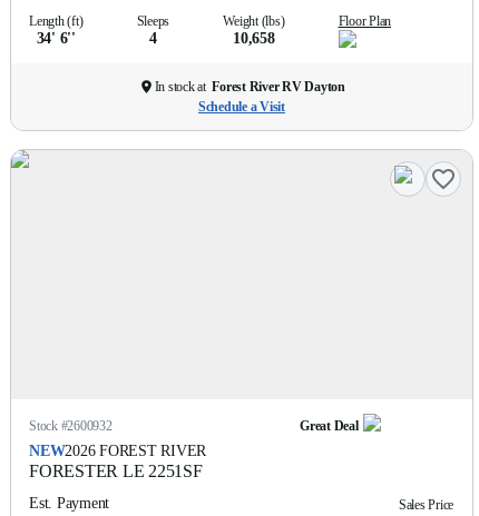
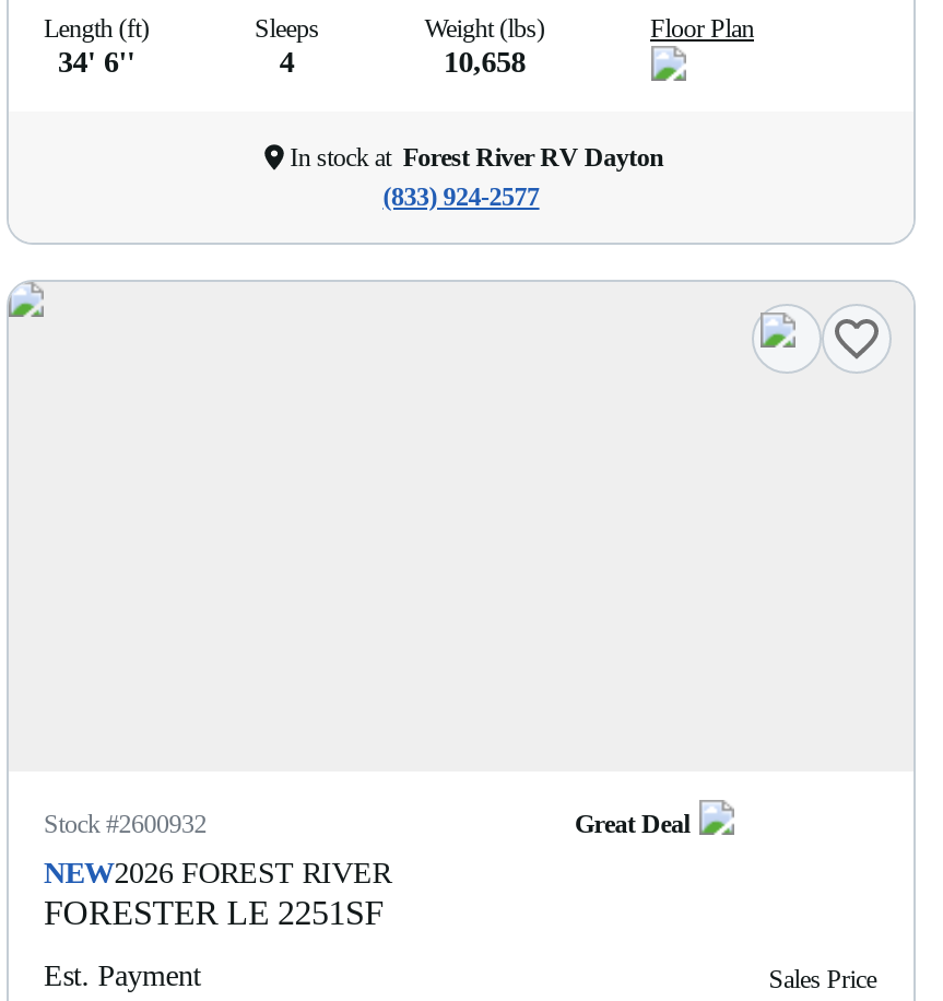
[198,99,285,115] Schedule a Visit -> [383,181,539,212] (833) 924-2577

